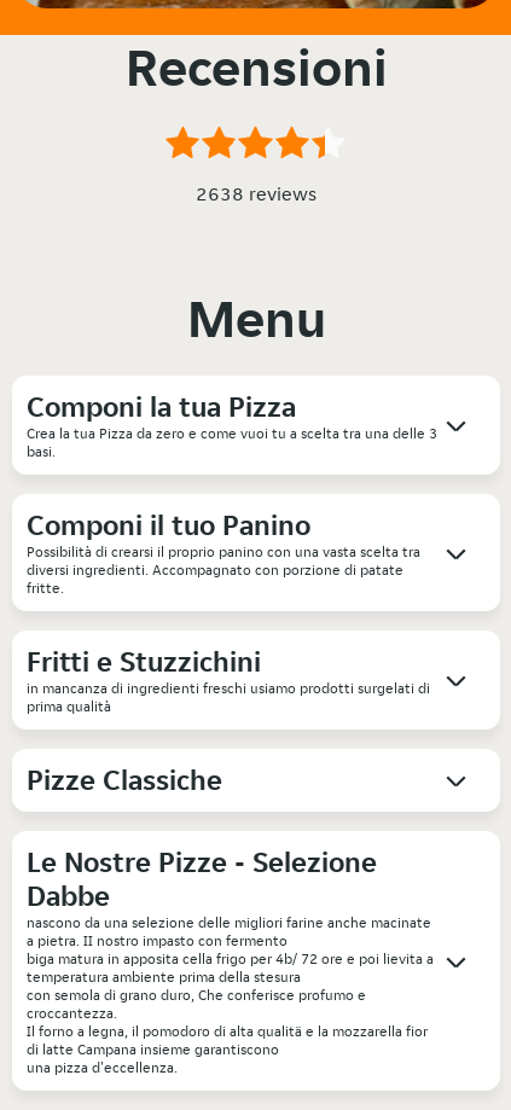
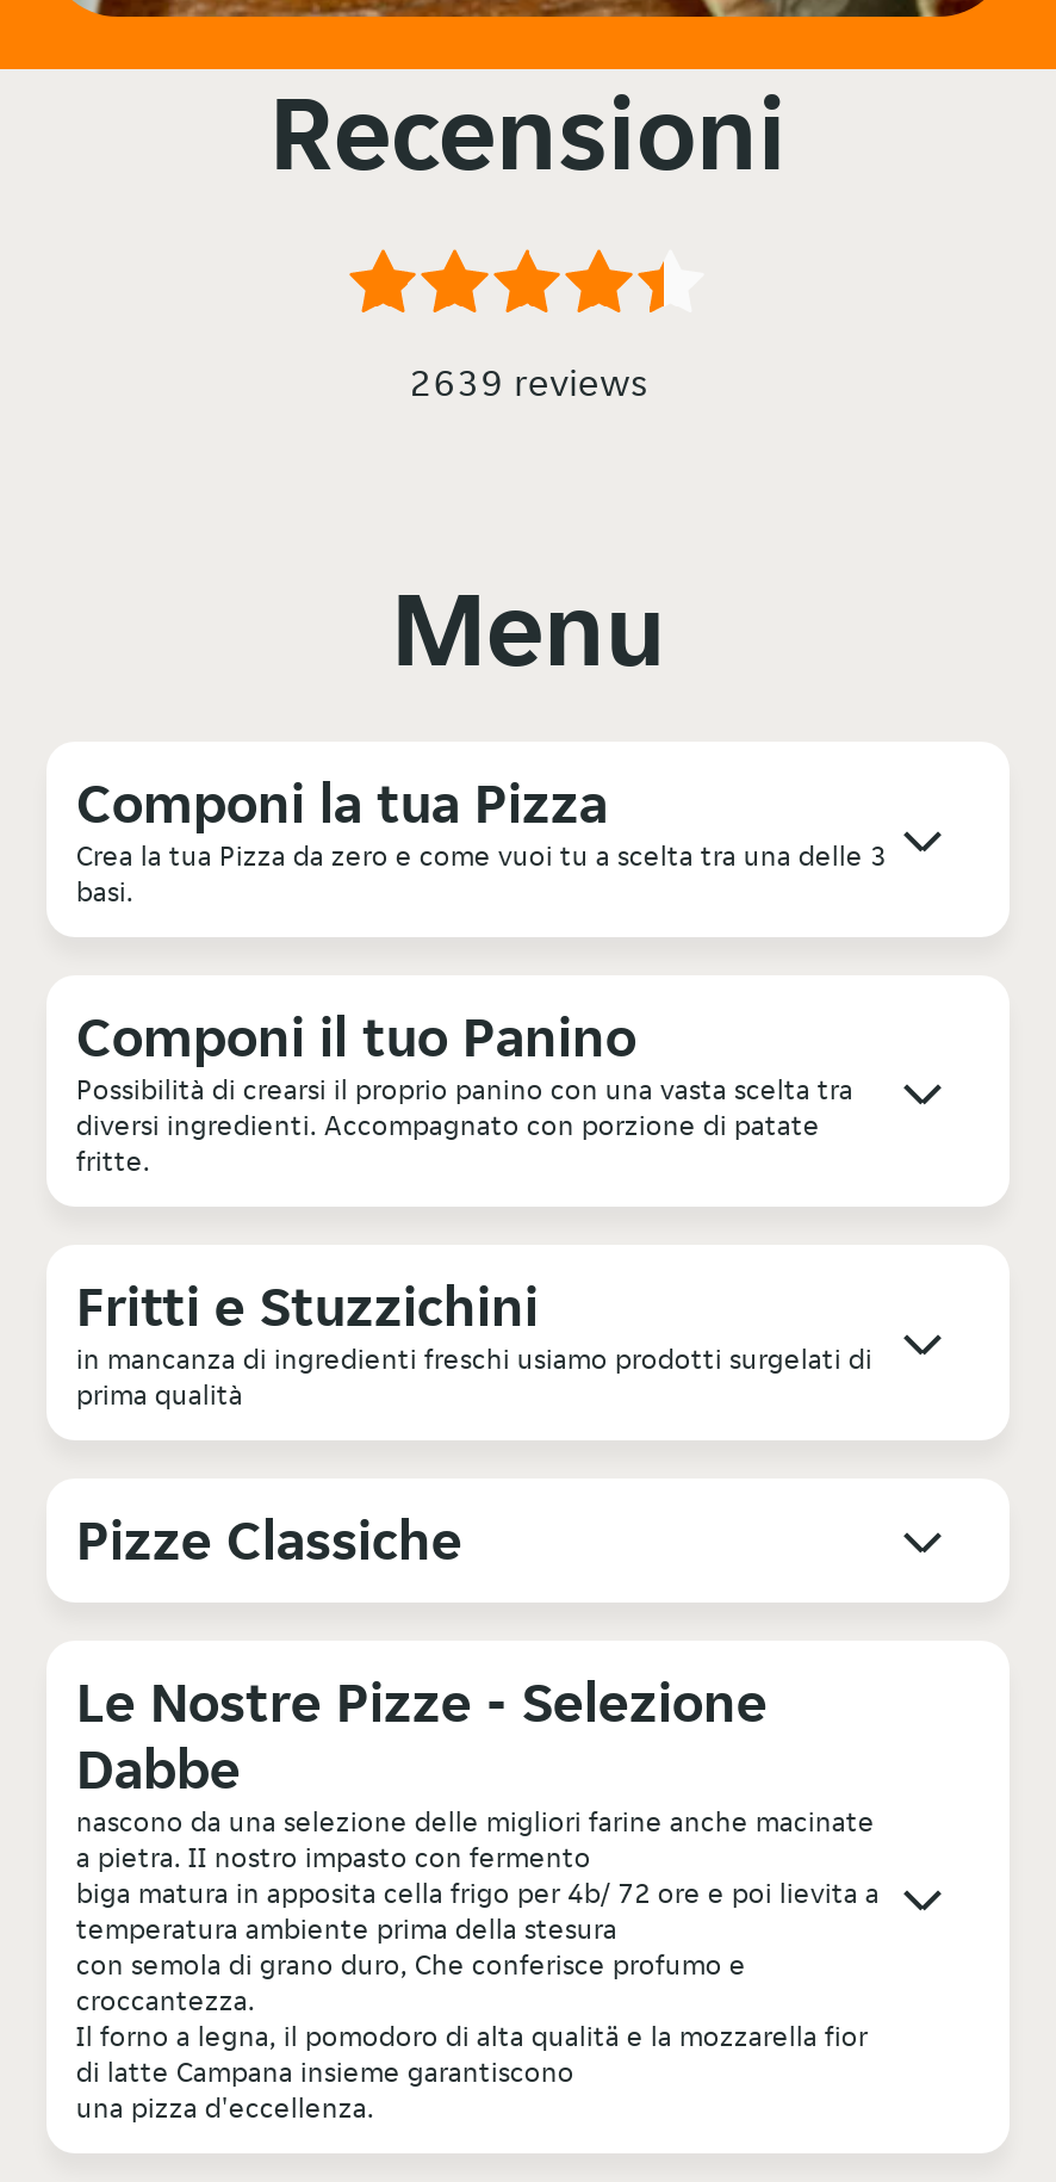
[196,181,317,207] 2638 reviews -> [409,358,647,408] 2639 reviews

